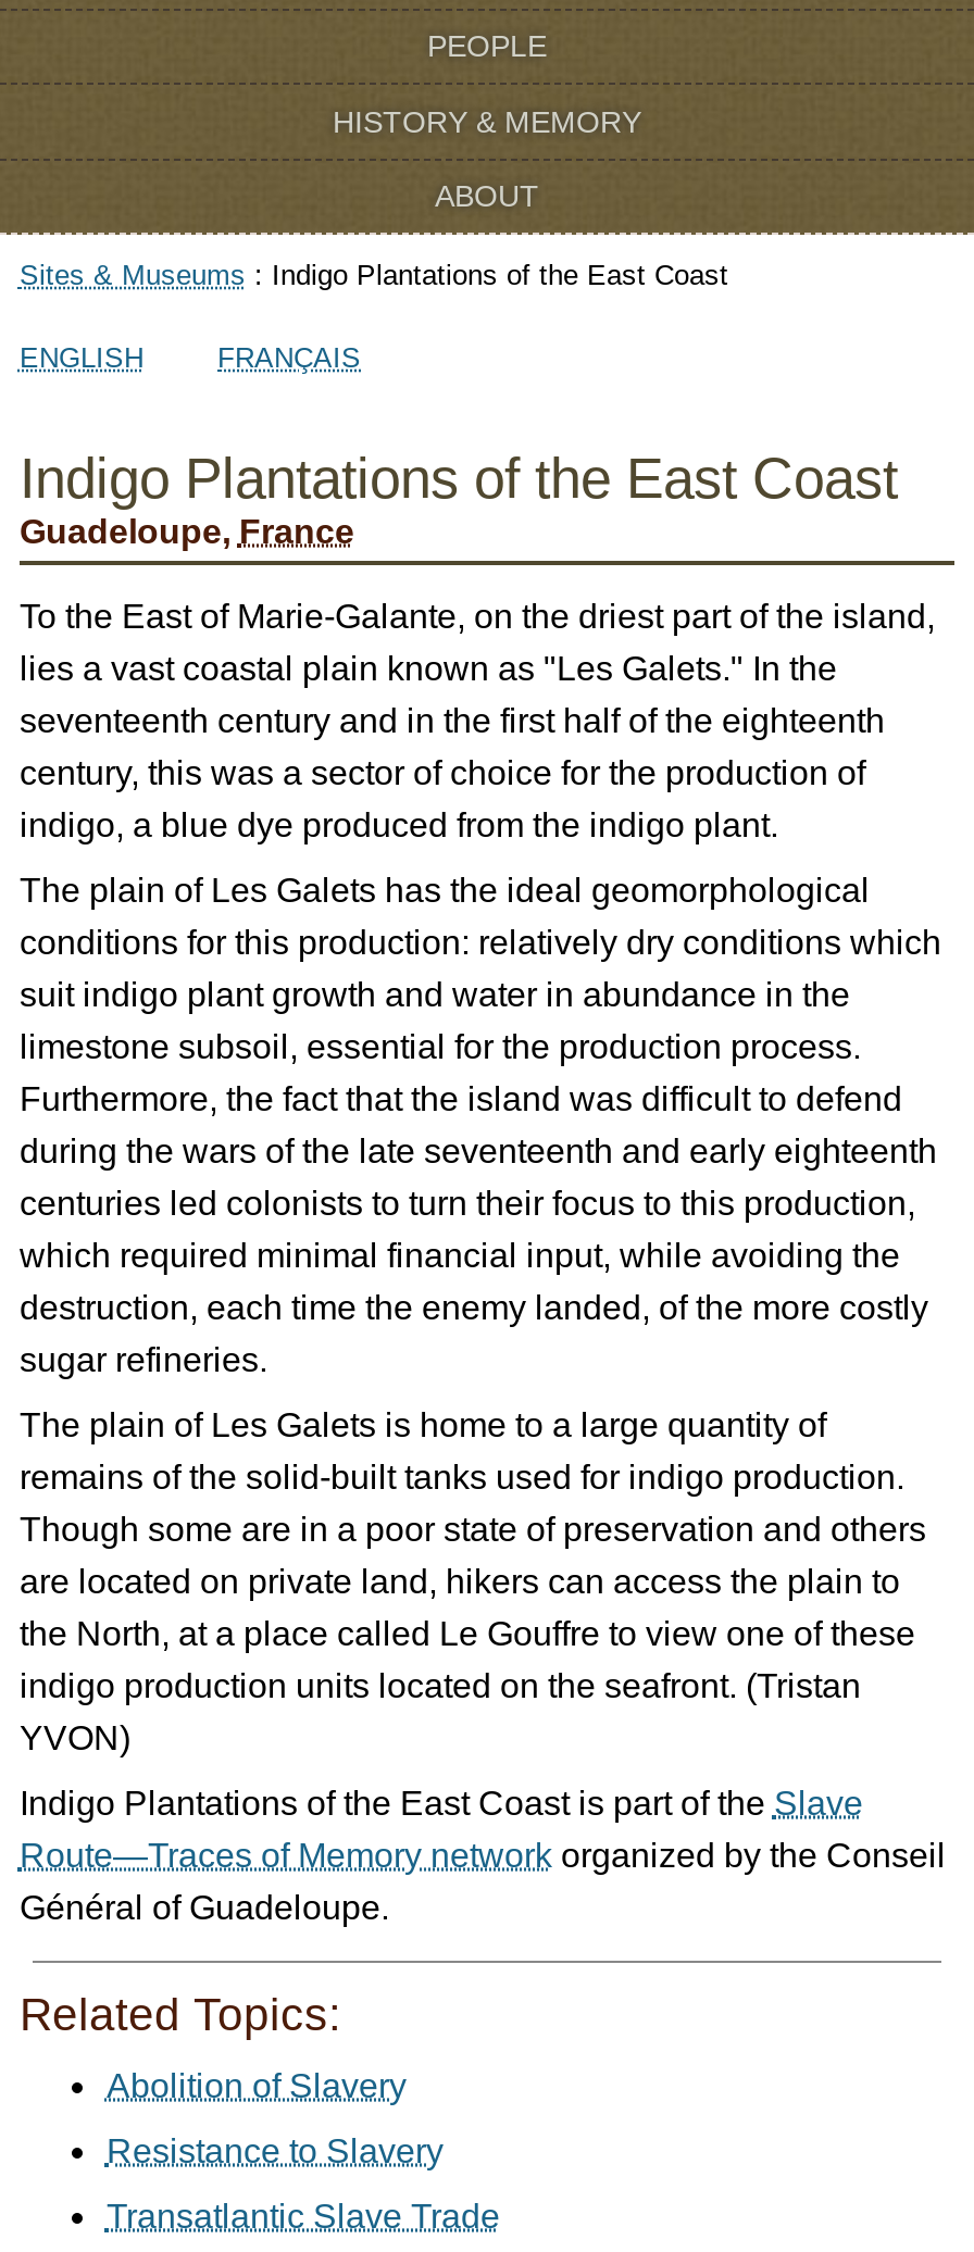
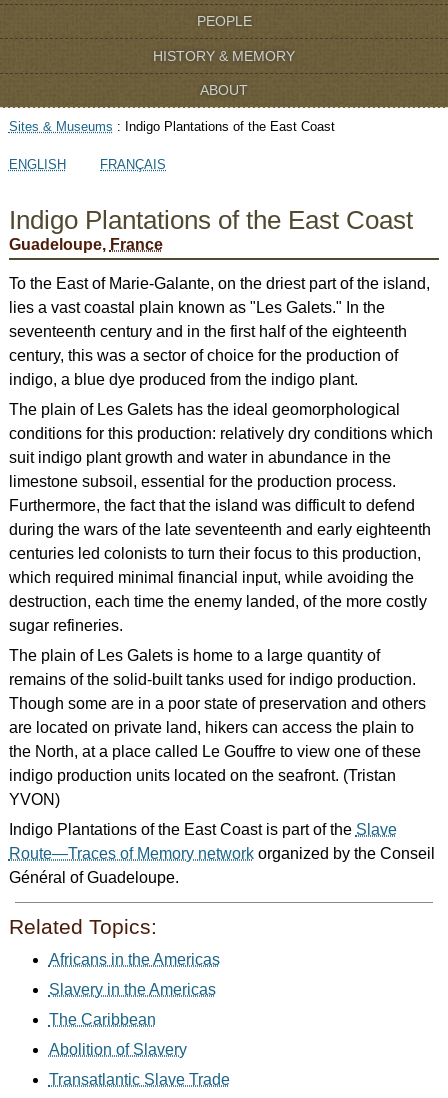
none -> [49,951,220,1028] Africans in the Americas | Slavery in the Americas | The Caribbean
moved [107,2067,407,2104] -> [49,1041,187,1058]: Abolition of Slavery
[107,2133,444,2170] Resistance to Slavery -> none

